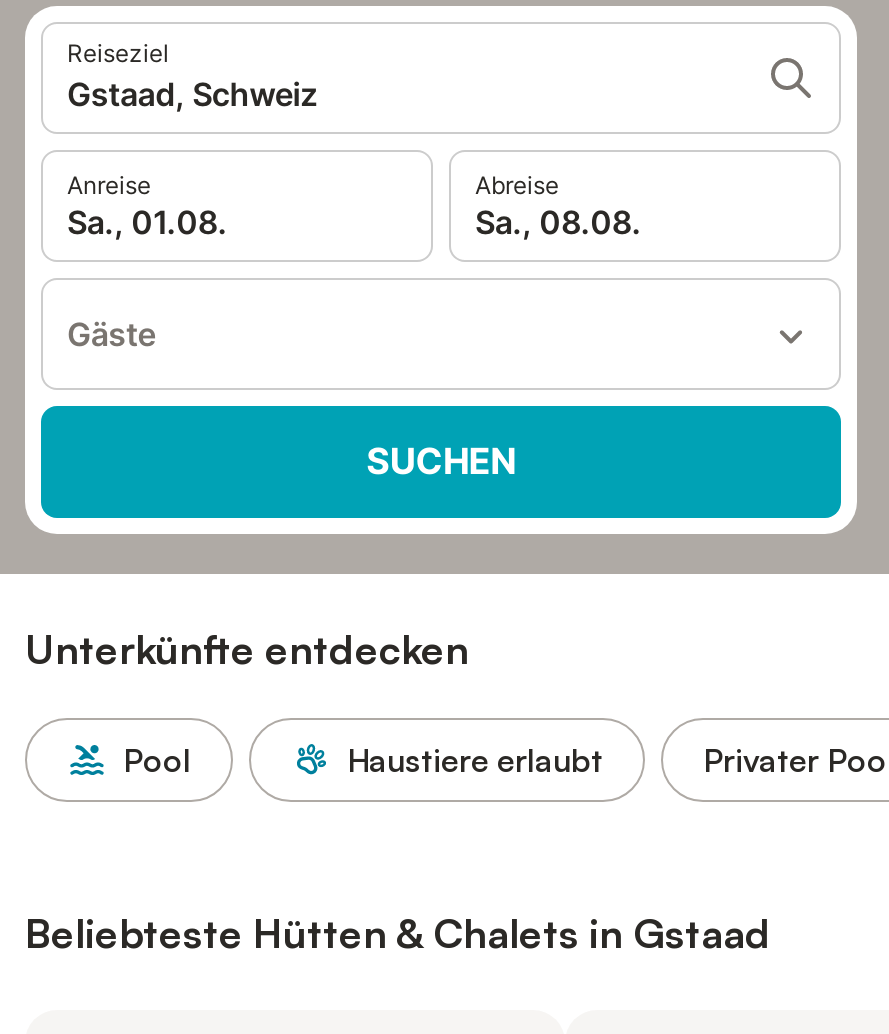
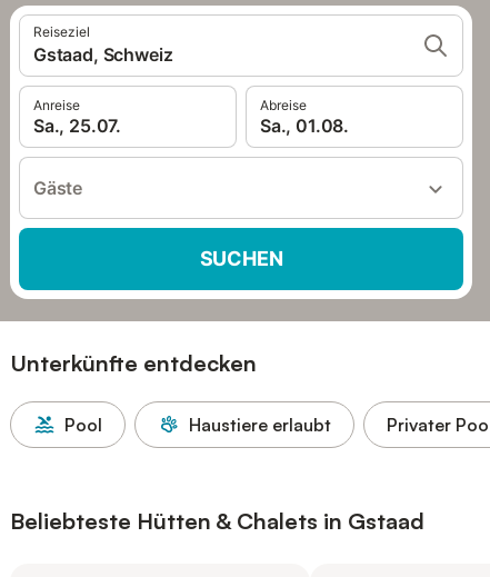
[67,202,227,242] Sa., 01.08. -> [33,115,121,137] Sa., 25.07.
[475,202,641,242] Sa., 08.08. -> [260,115,349,137] Sa., 01.08.

